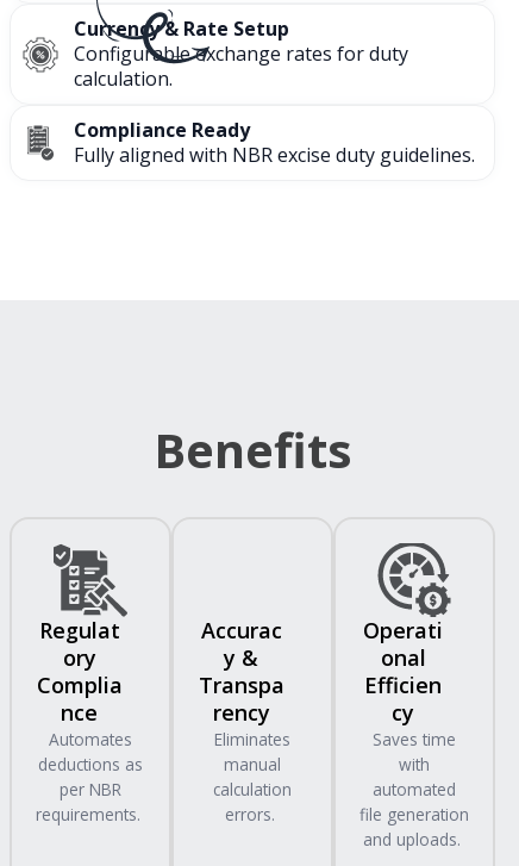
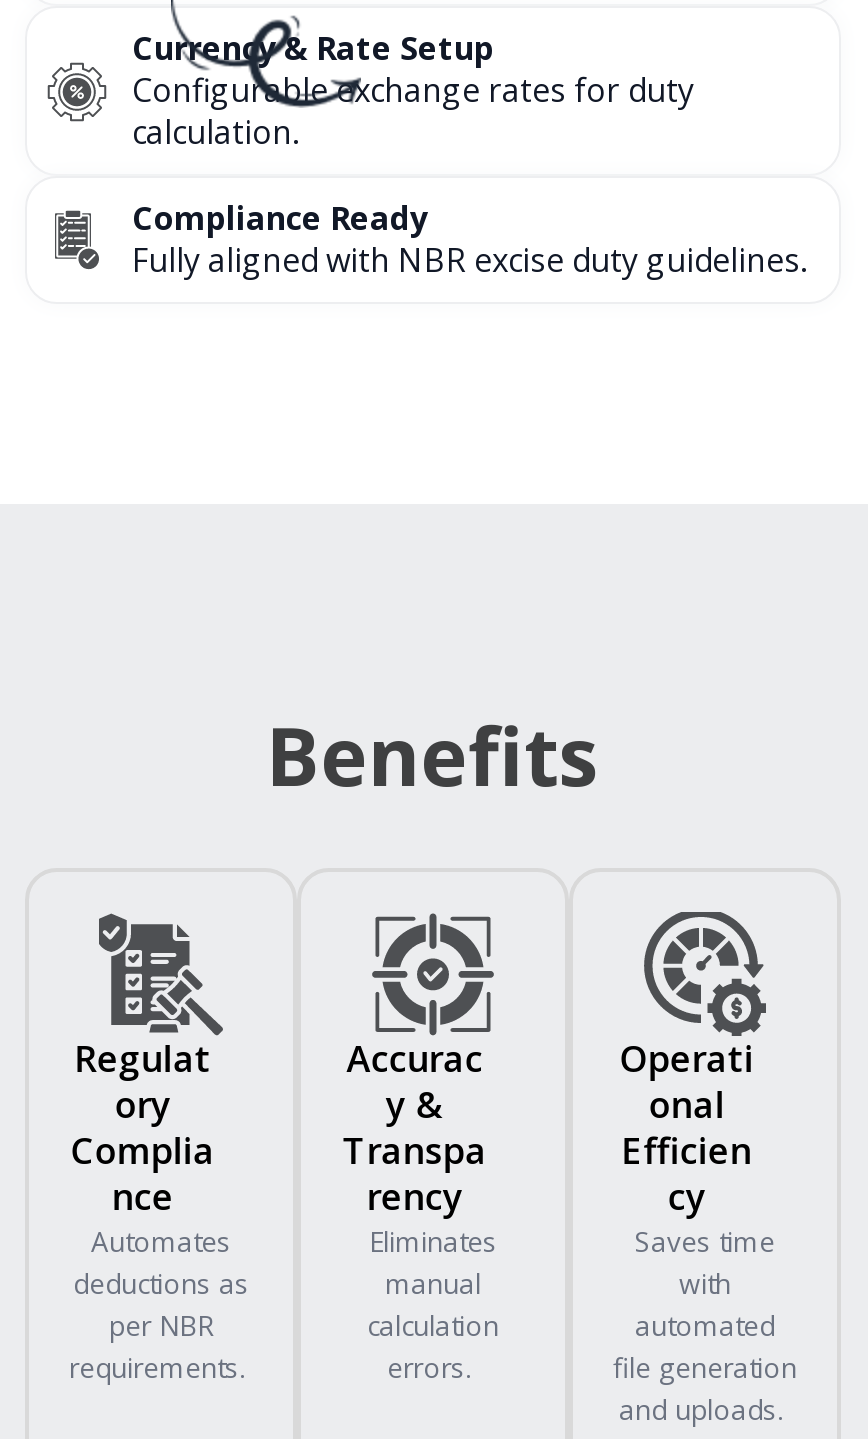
none -> [371,912,495,1034] [image]

